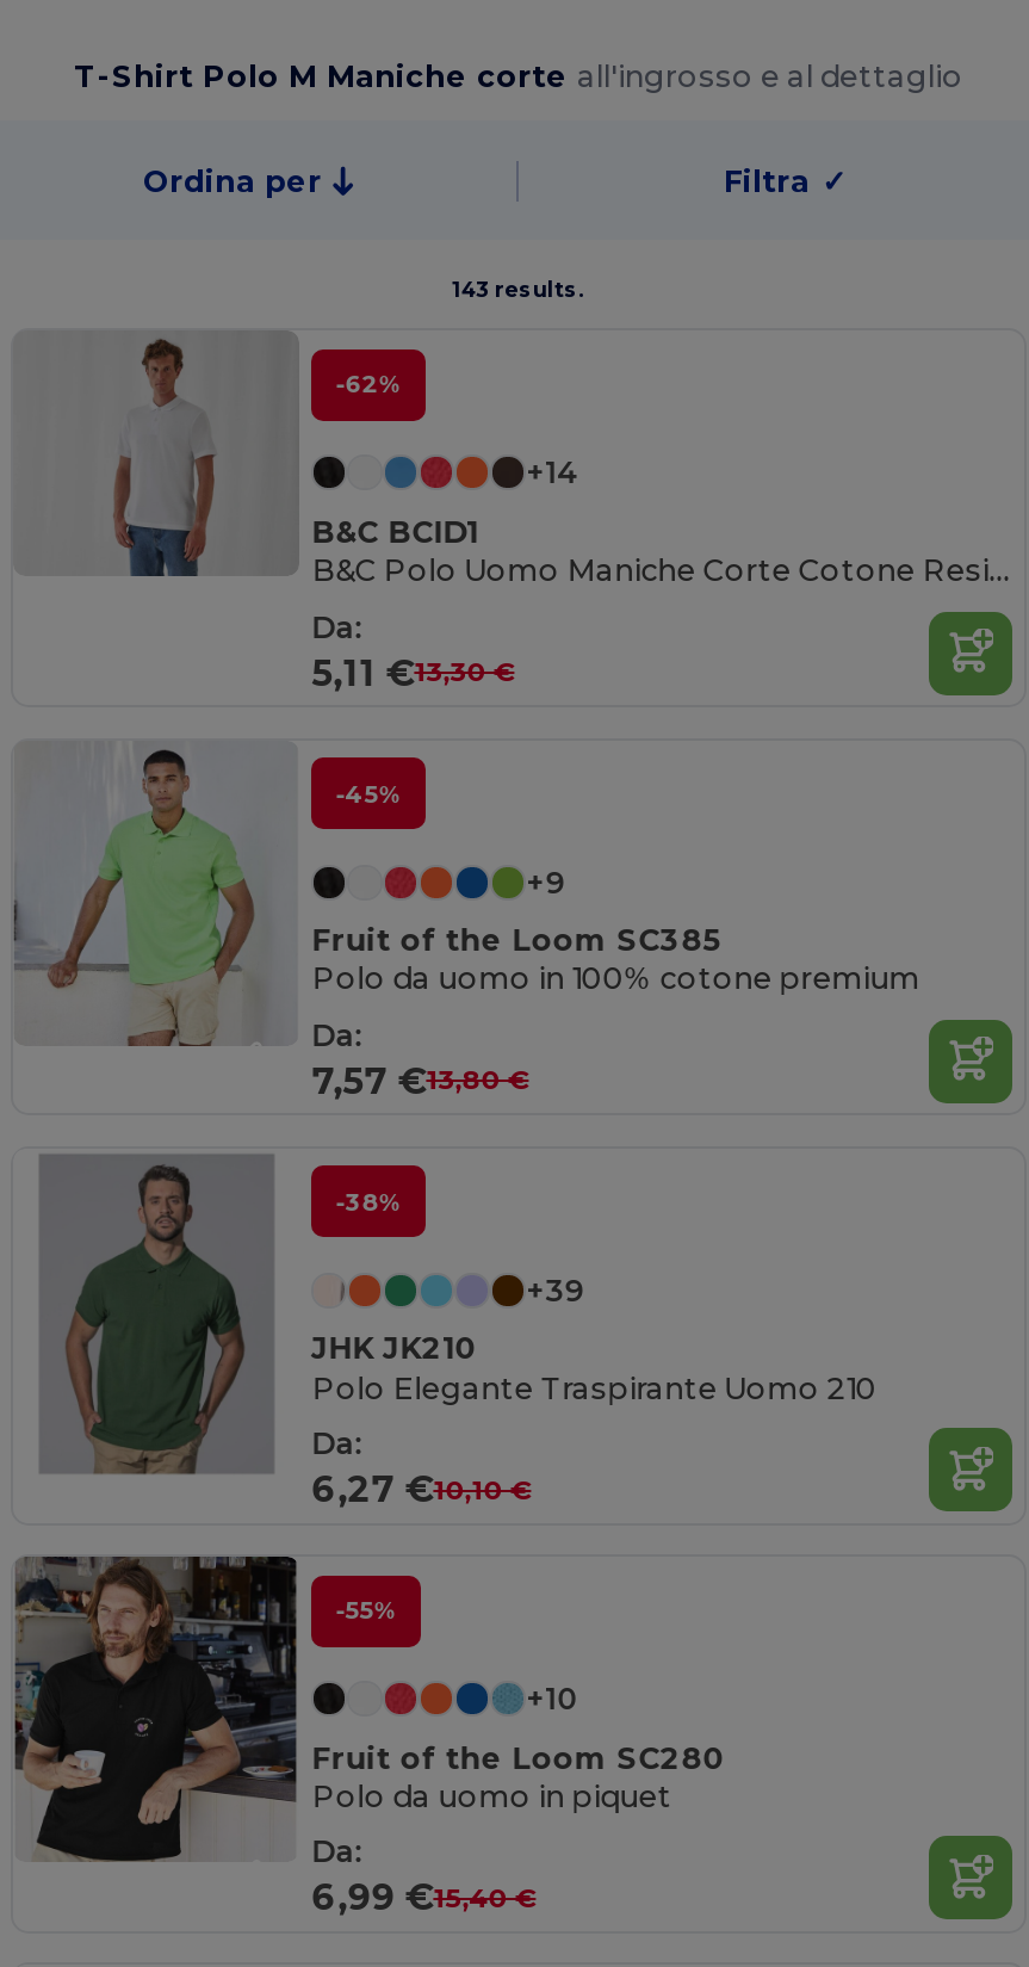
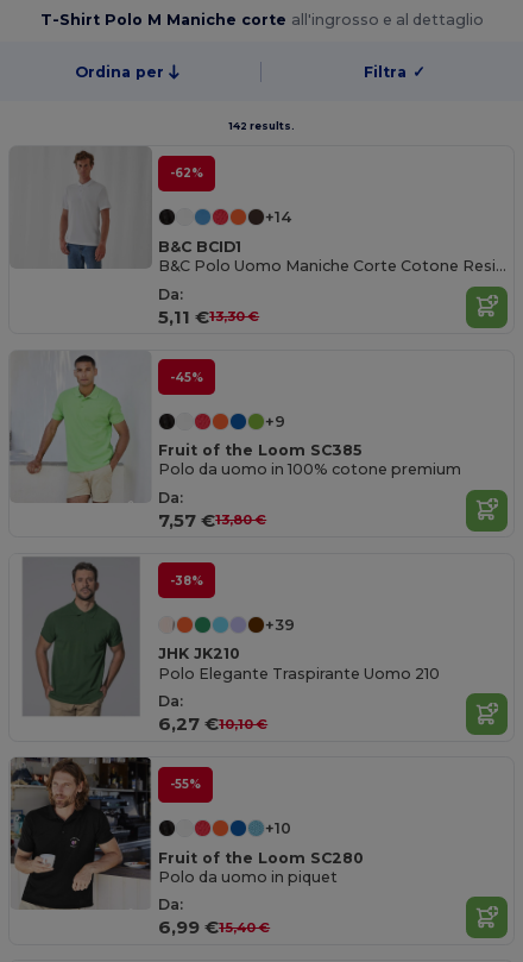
[452,279,585,303] 143 results. -> [228,120,295,132] 142 results.

